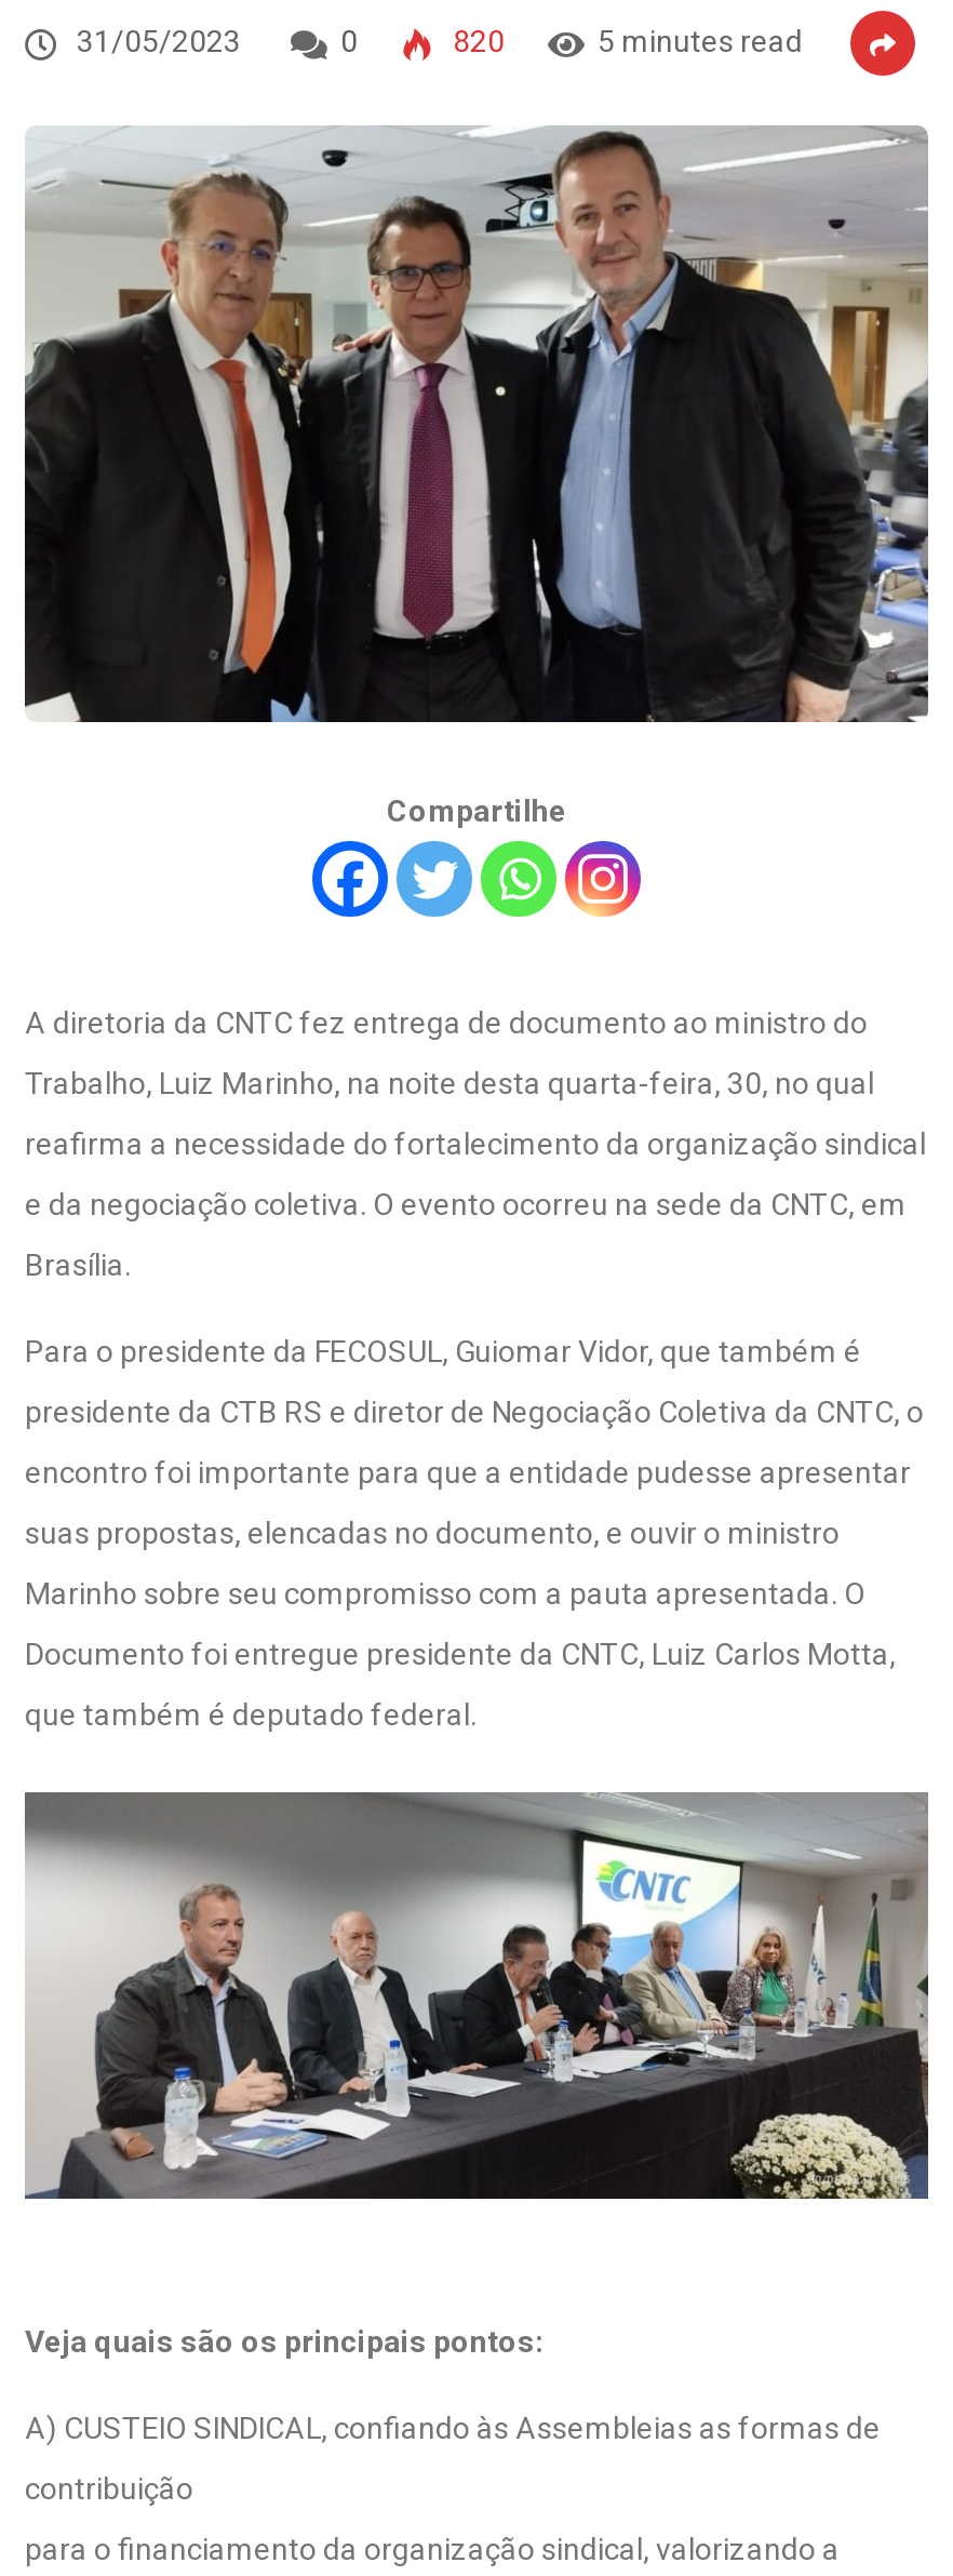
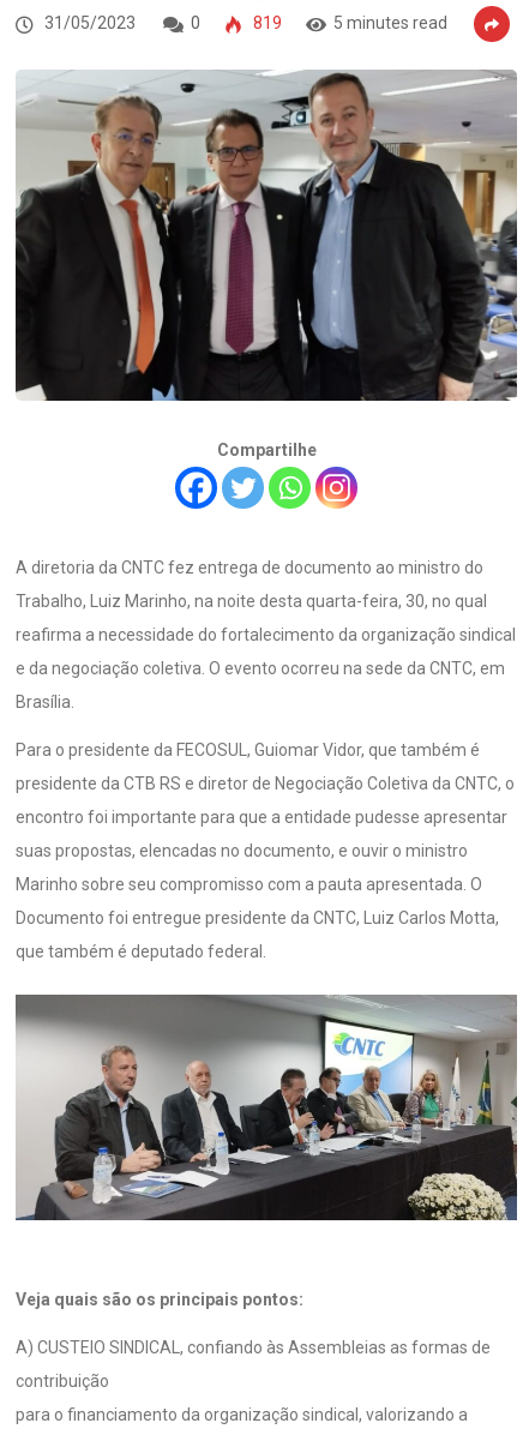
[446,25,505,59] 820 -> [250,14,282,33] 819

